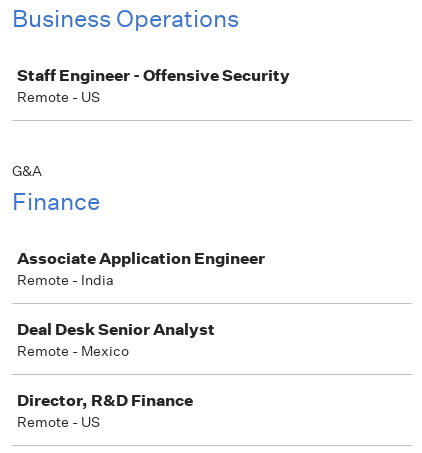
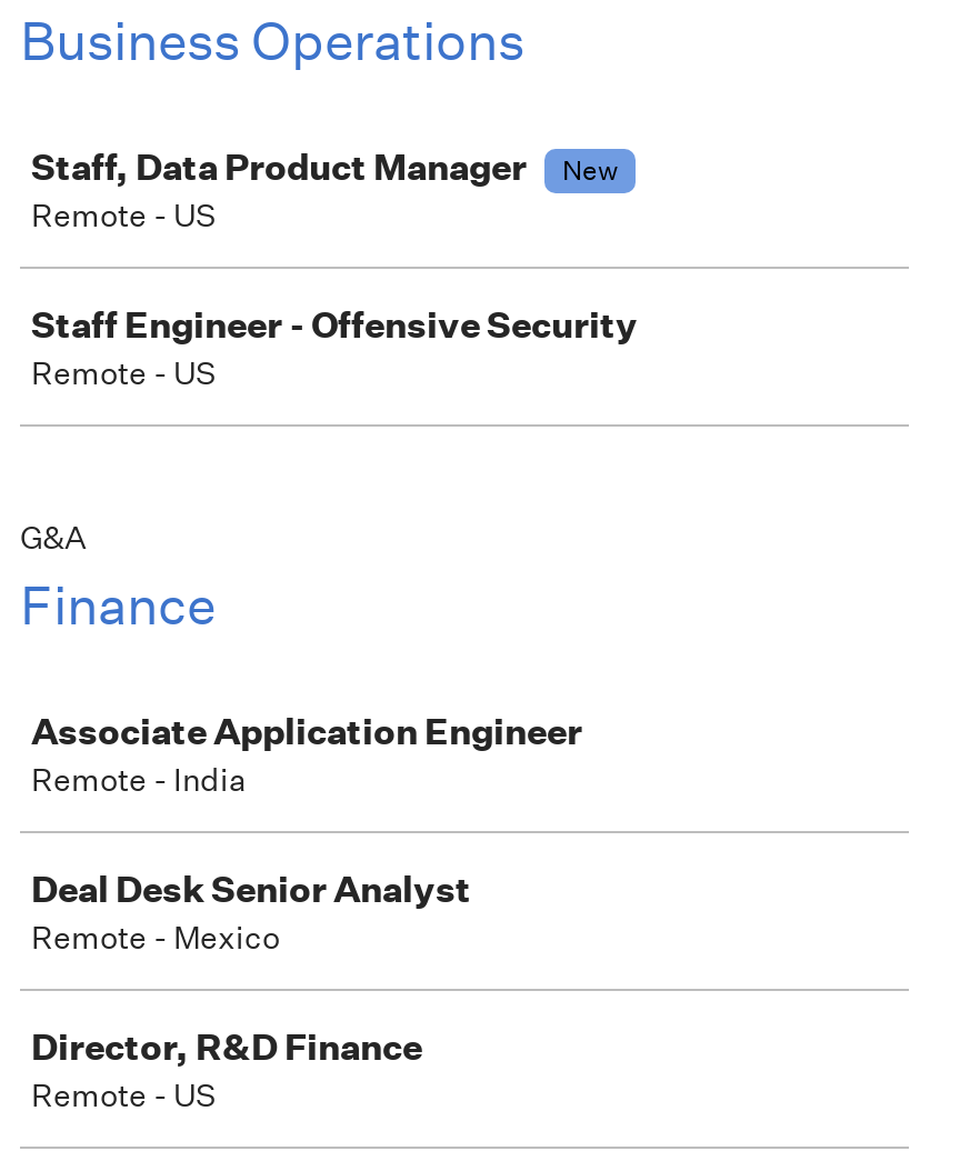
none -> [31,144,618,236] Staff, Data Product Manager | New | Remote - US

